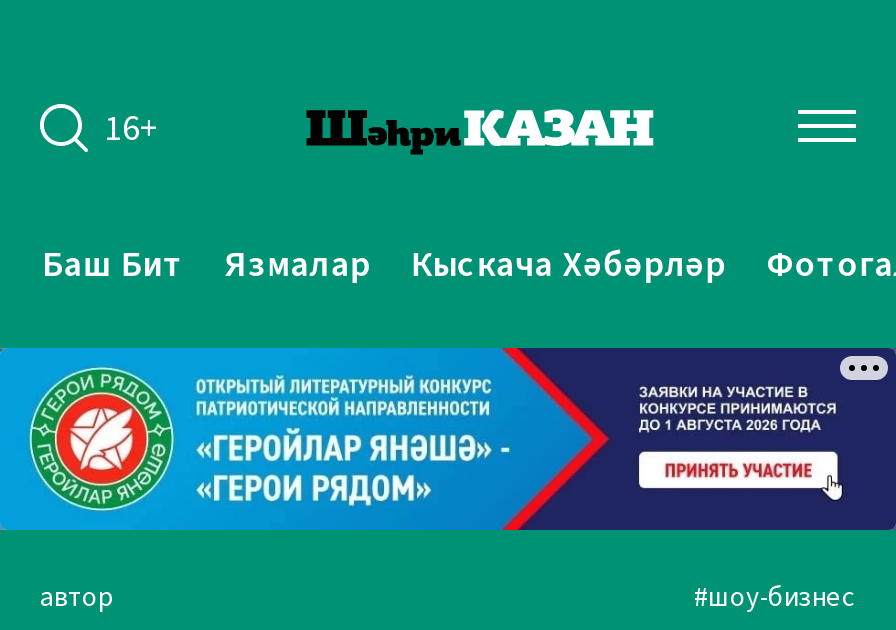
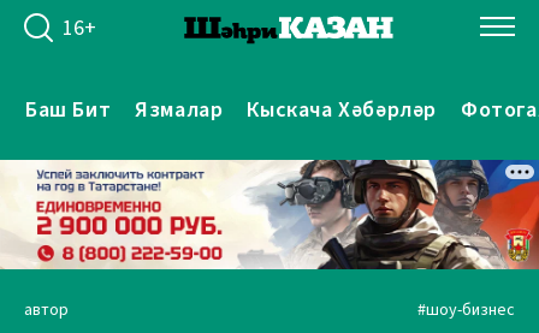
[6,346,890,532] [image] -> [4,159,535,270] [image]

